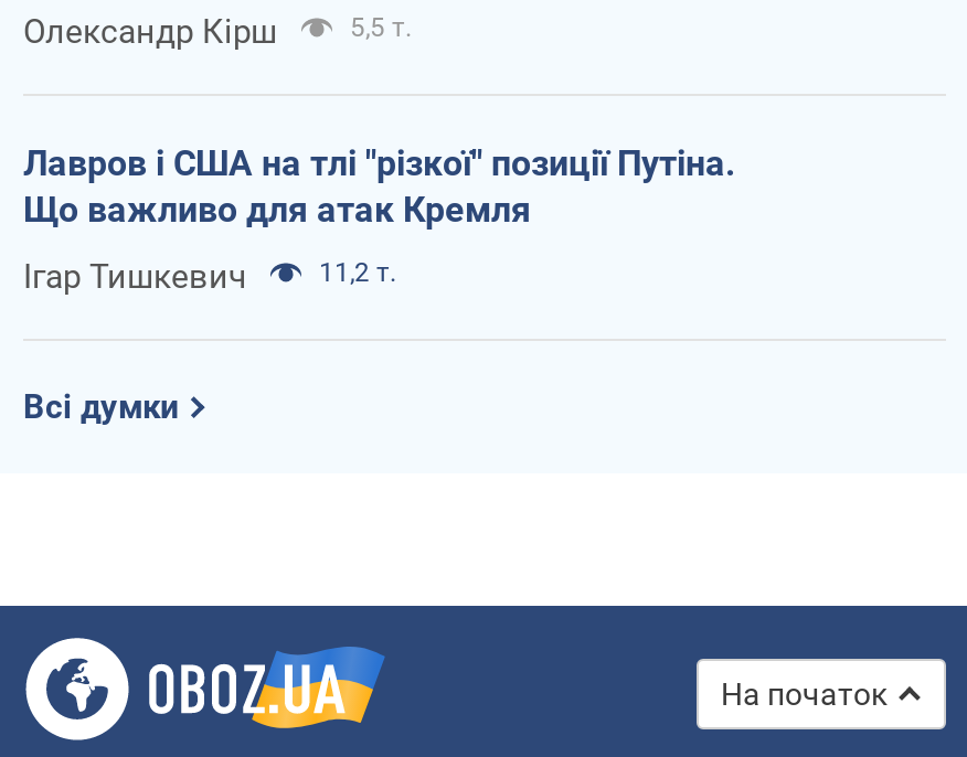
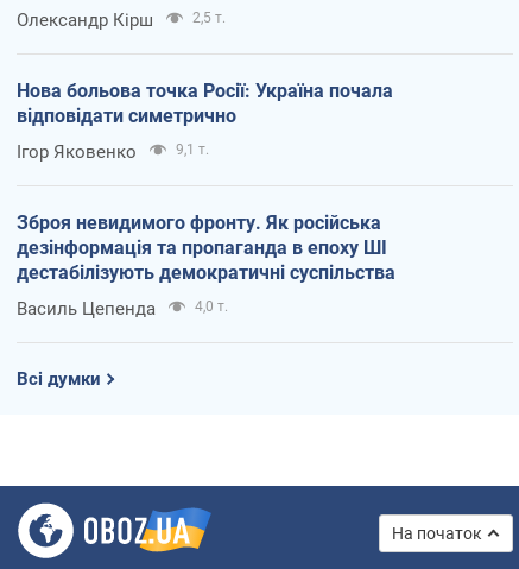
[23,11,736,296] 5,5 т. | Лавров і США на тлі "різкої" позиції Путіна. | Що важливо для атак Кремля | Ігар Тишкевич | 11,2 т. -> [17,9,395,319] 2,5 т. | Нова больова точка Росії: Україна почала | відповідати симетрично | Ігор Яковенко | 9,1 т. | Зброя невидимого фронту. Як російська | дезінформація та пропаганда в епоху ШІ | дестабілізують демократичні суспільства | Василь Цепенда | 4,0 т.

